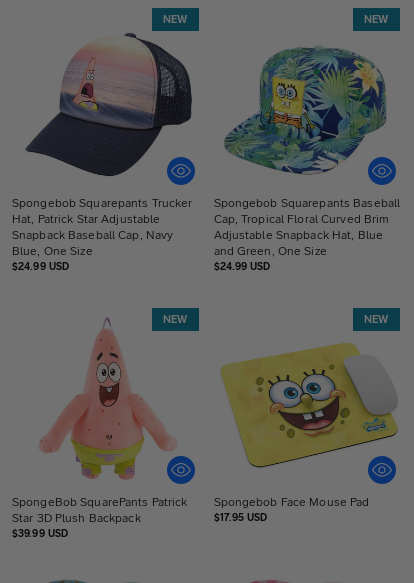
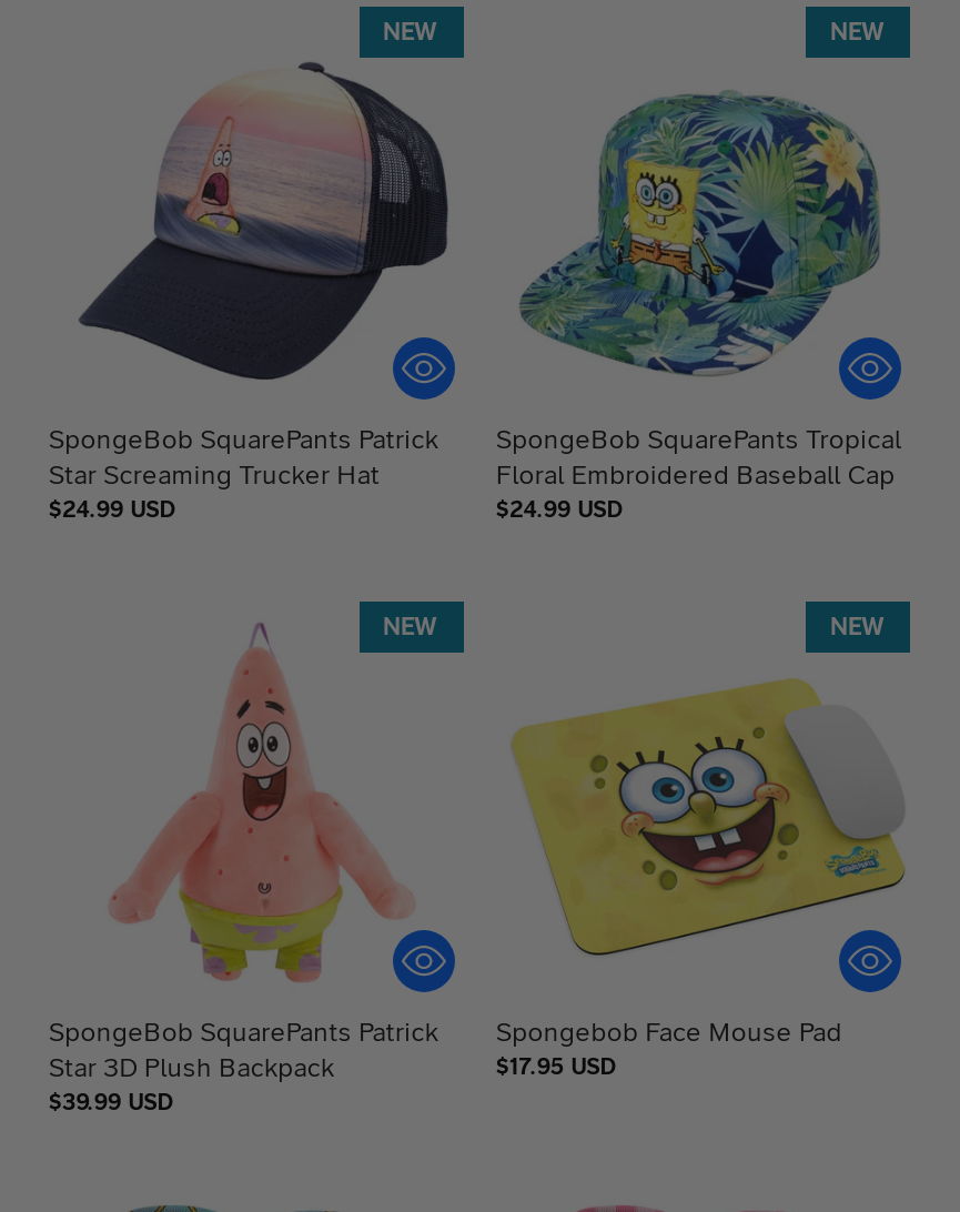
[12,195,192,258] Spongebob Squarepants Trucker | Hat, Patrick Star Adjustable | Snapback Baseball Cap, Navy | Blue, One Size -> [49,422,438,491] SpongeBob SquarePants Patrick | Star Screaming Trucker Hat
[213,195,400,258] Spongebob Squarepants Baseball | Cap, Tropical Floral Curved Brim | Adjustable Snapback Hat, Blue | and Green, One Size -> [496,422,901,491] SpongeBob SquarePants Tropical | Floral Embroidered Baseball Cap

